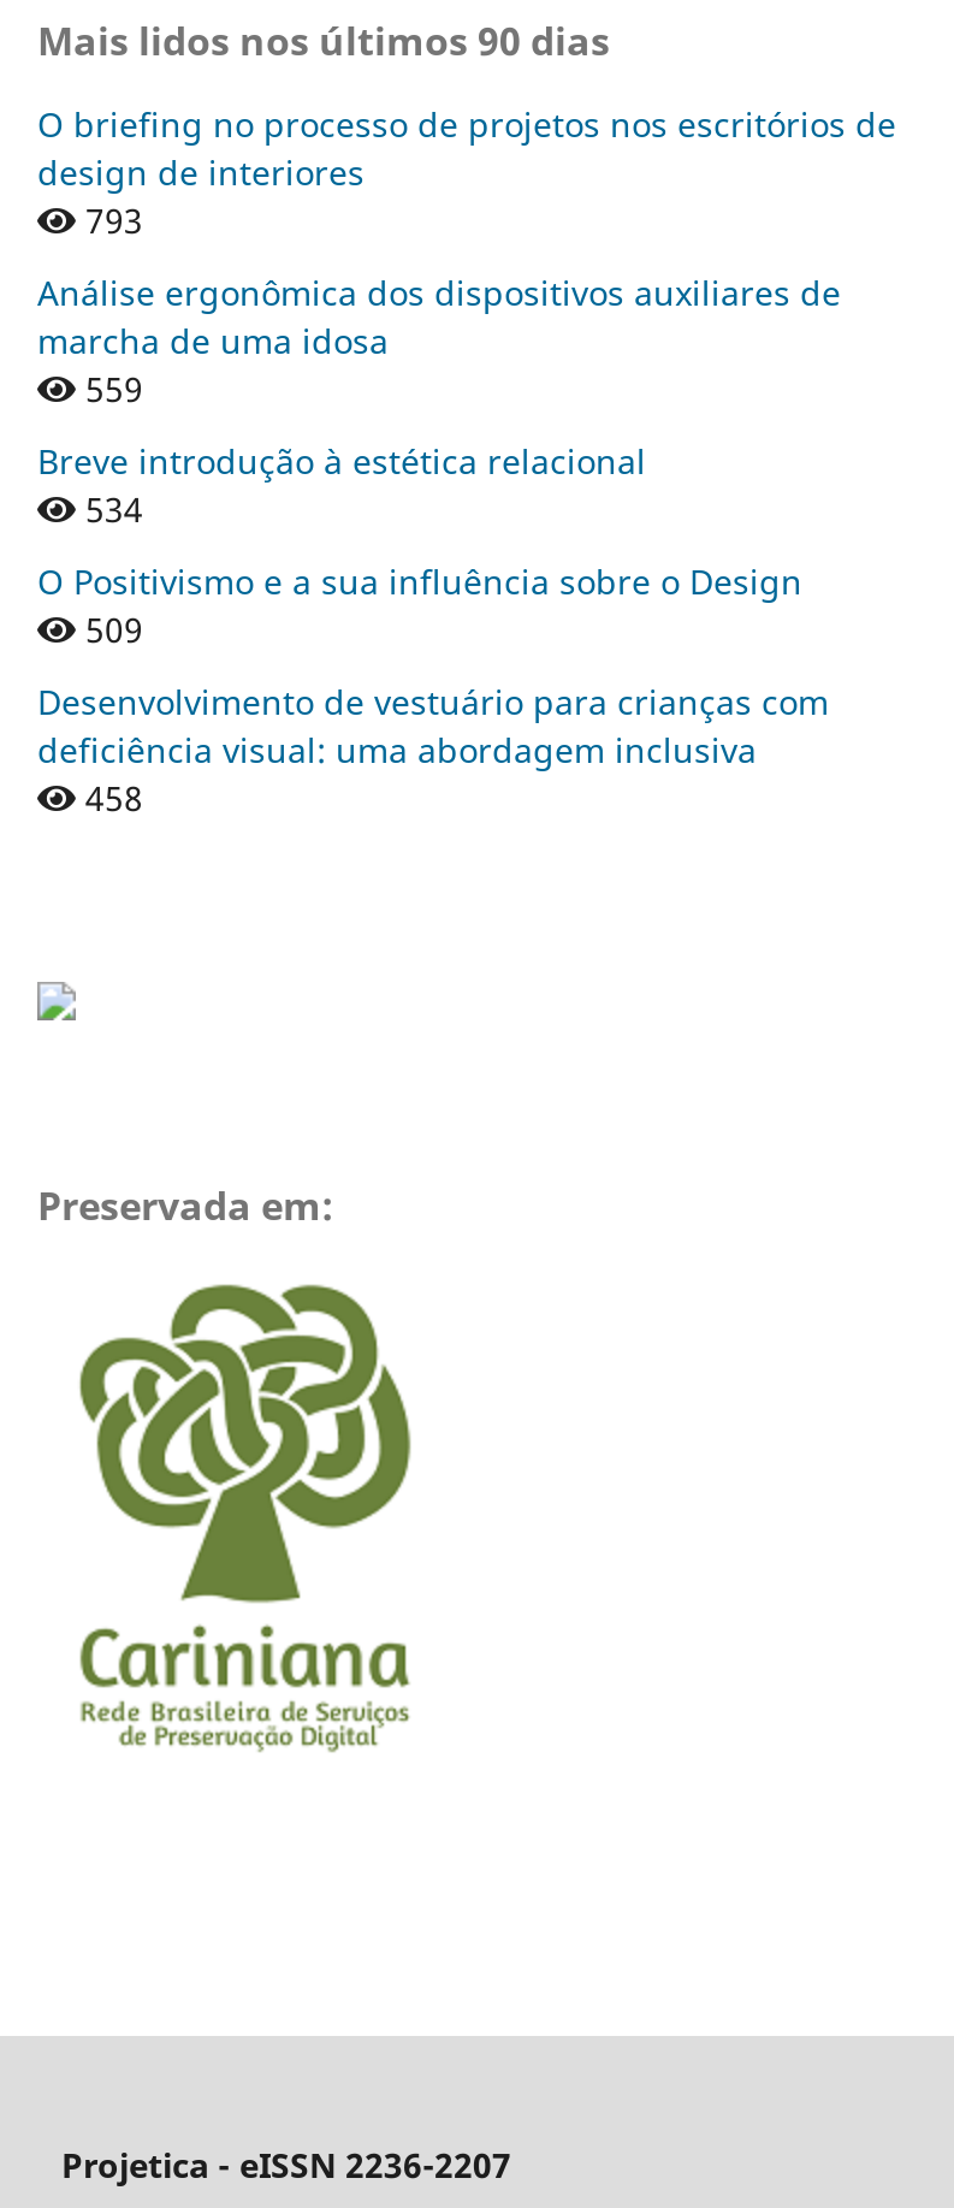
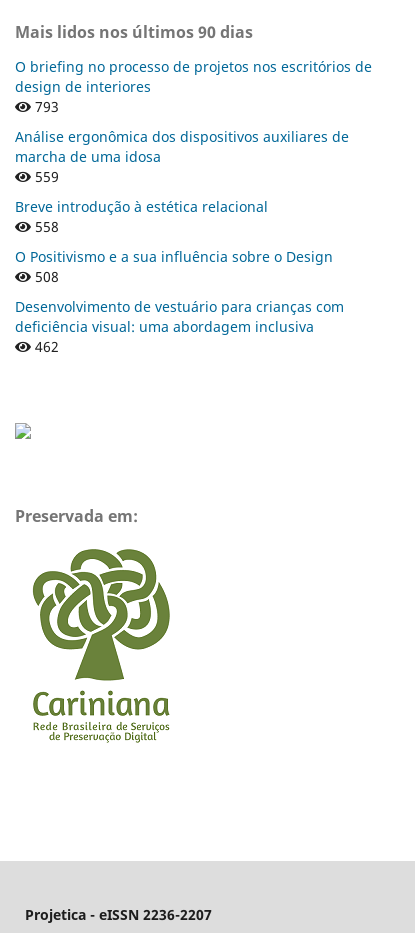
[76,487,143,533] 534 -> [31,217,59,236] 558
[76,607,143,653] 509 -> [31,267,59,286] 508
[76,776,143,821] 458 -> [31,337,59,356] 462

